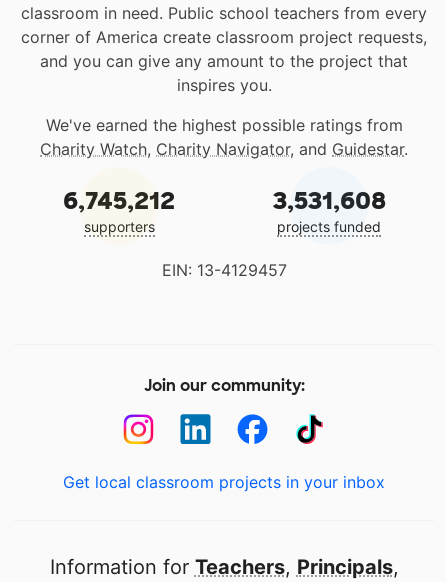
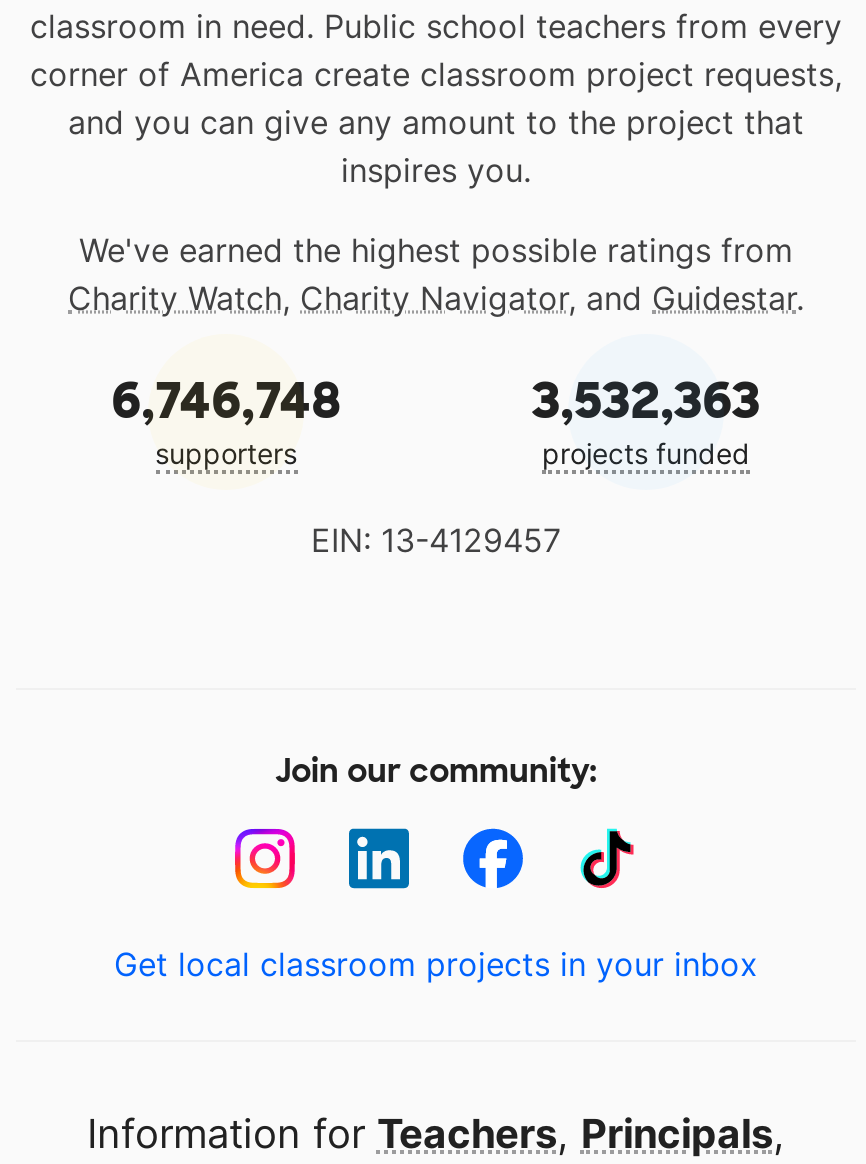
[63,185,175,216] 6,745,212 -> [111,369,341,431] 6,746,748
[272,185,385,216] 3,531,608 -> [532,369,760,431] 3,532,363

